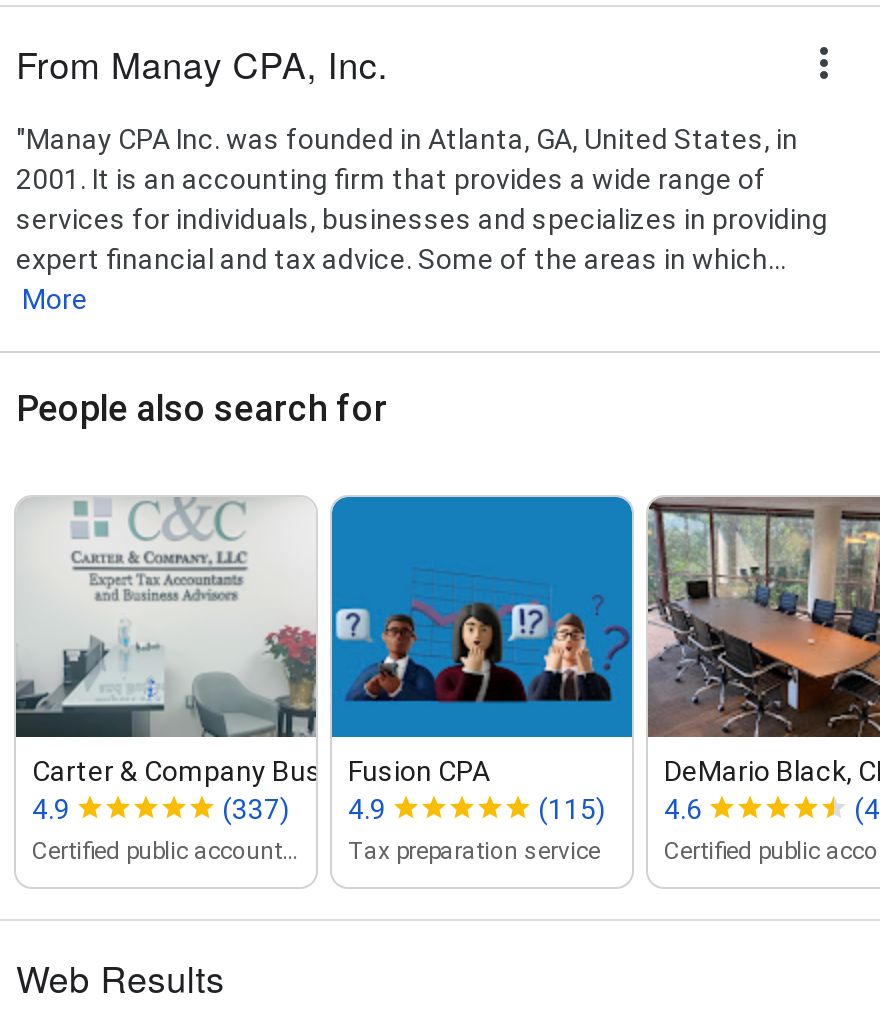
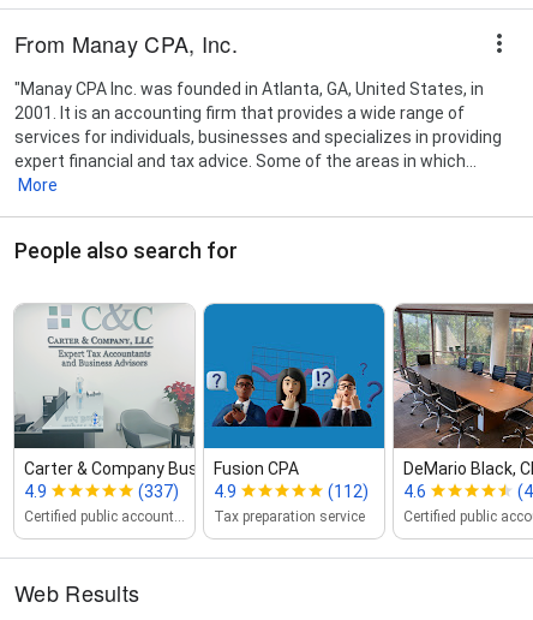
[538,792,702,824] (115) 4.6 -> [328,481,426,501] (112) 4.6

